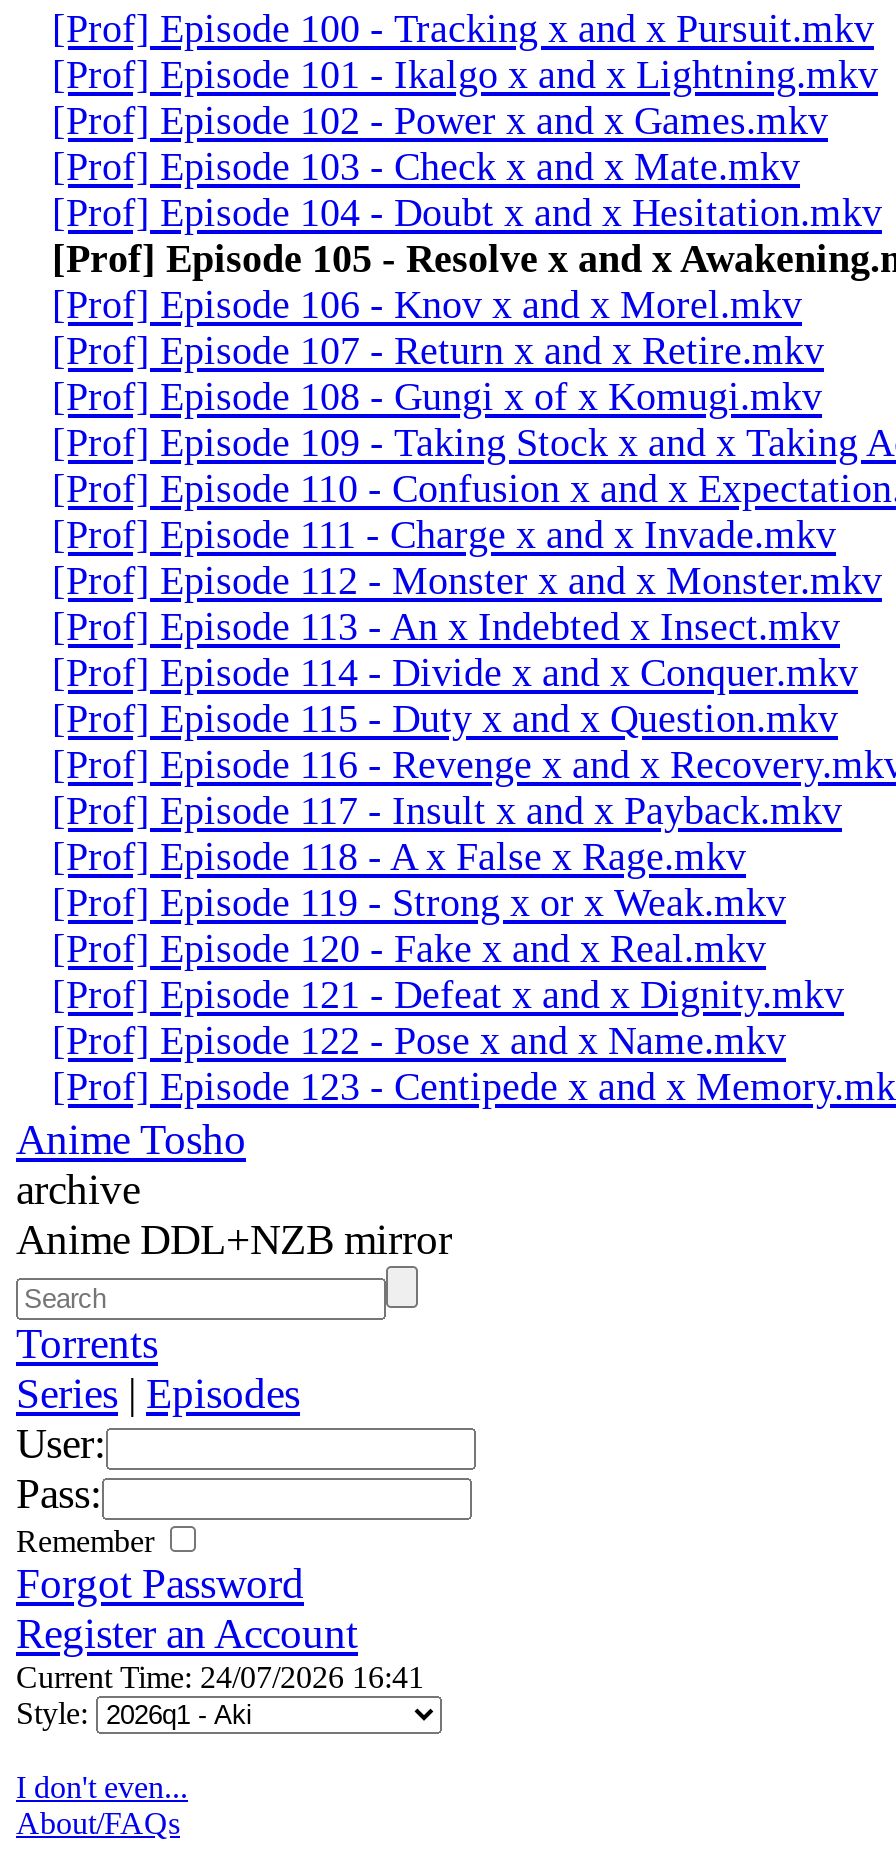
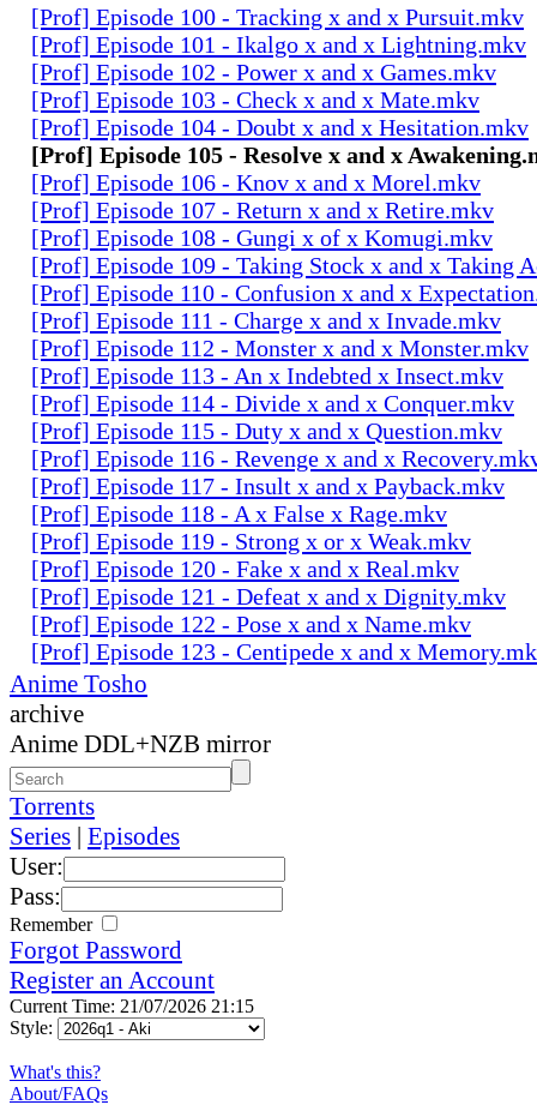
[16,1660,424,1694] Current Time: 24/07/2026 16:41 -> [10,996,254,1016] Current Time: 21/07/2026 21:15
[16,1770,188,1804] I don't even... -> [10,1062,101,1082] What's this?

